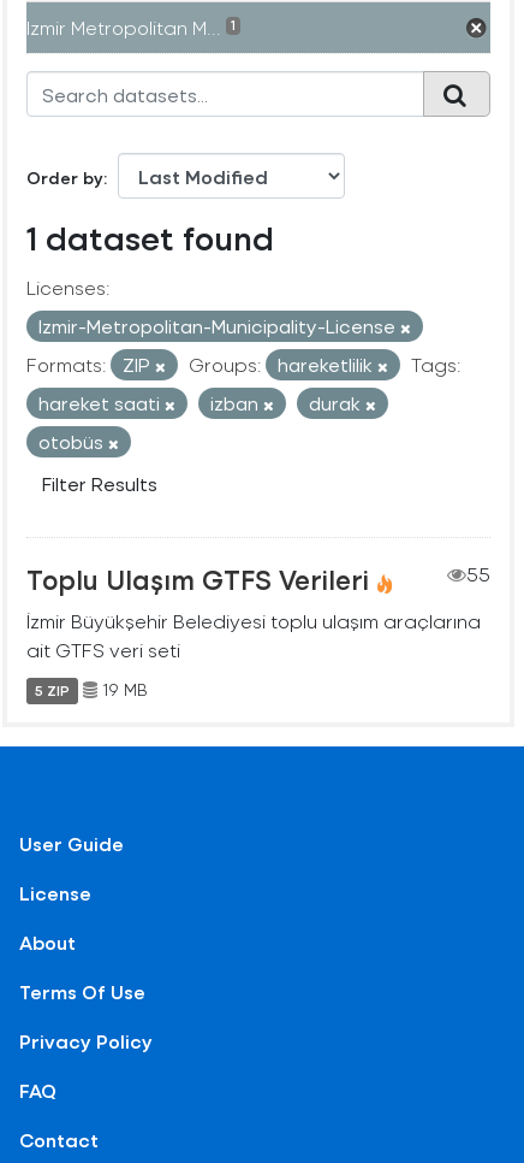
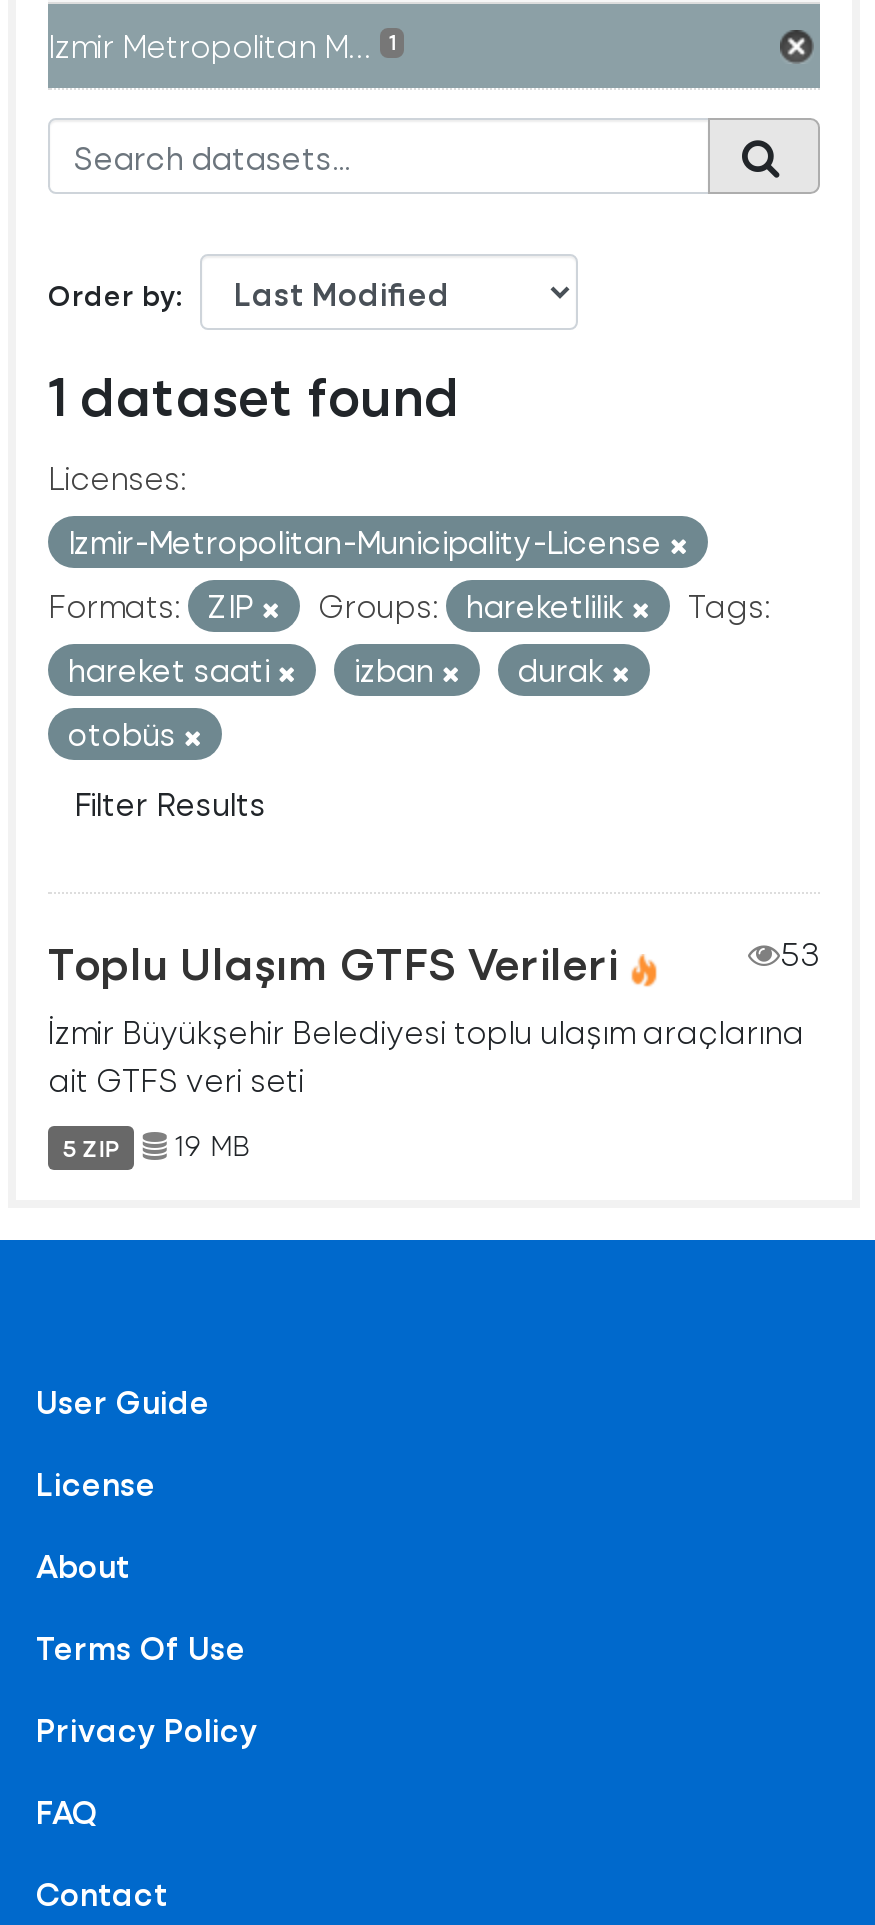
[466,562,490,587] 55 -> [780,933,820,975] 53

